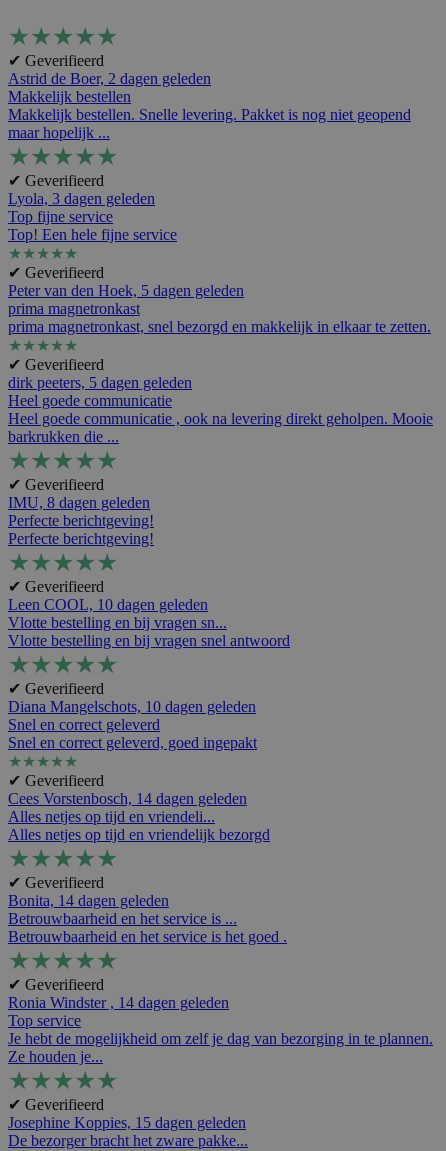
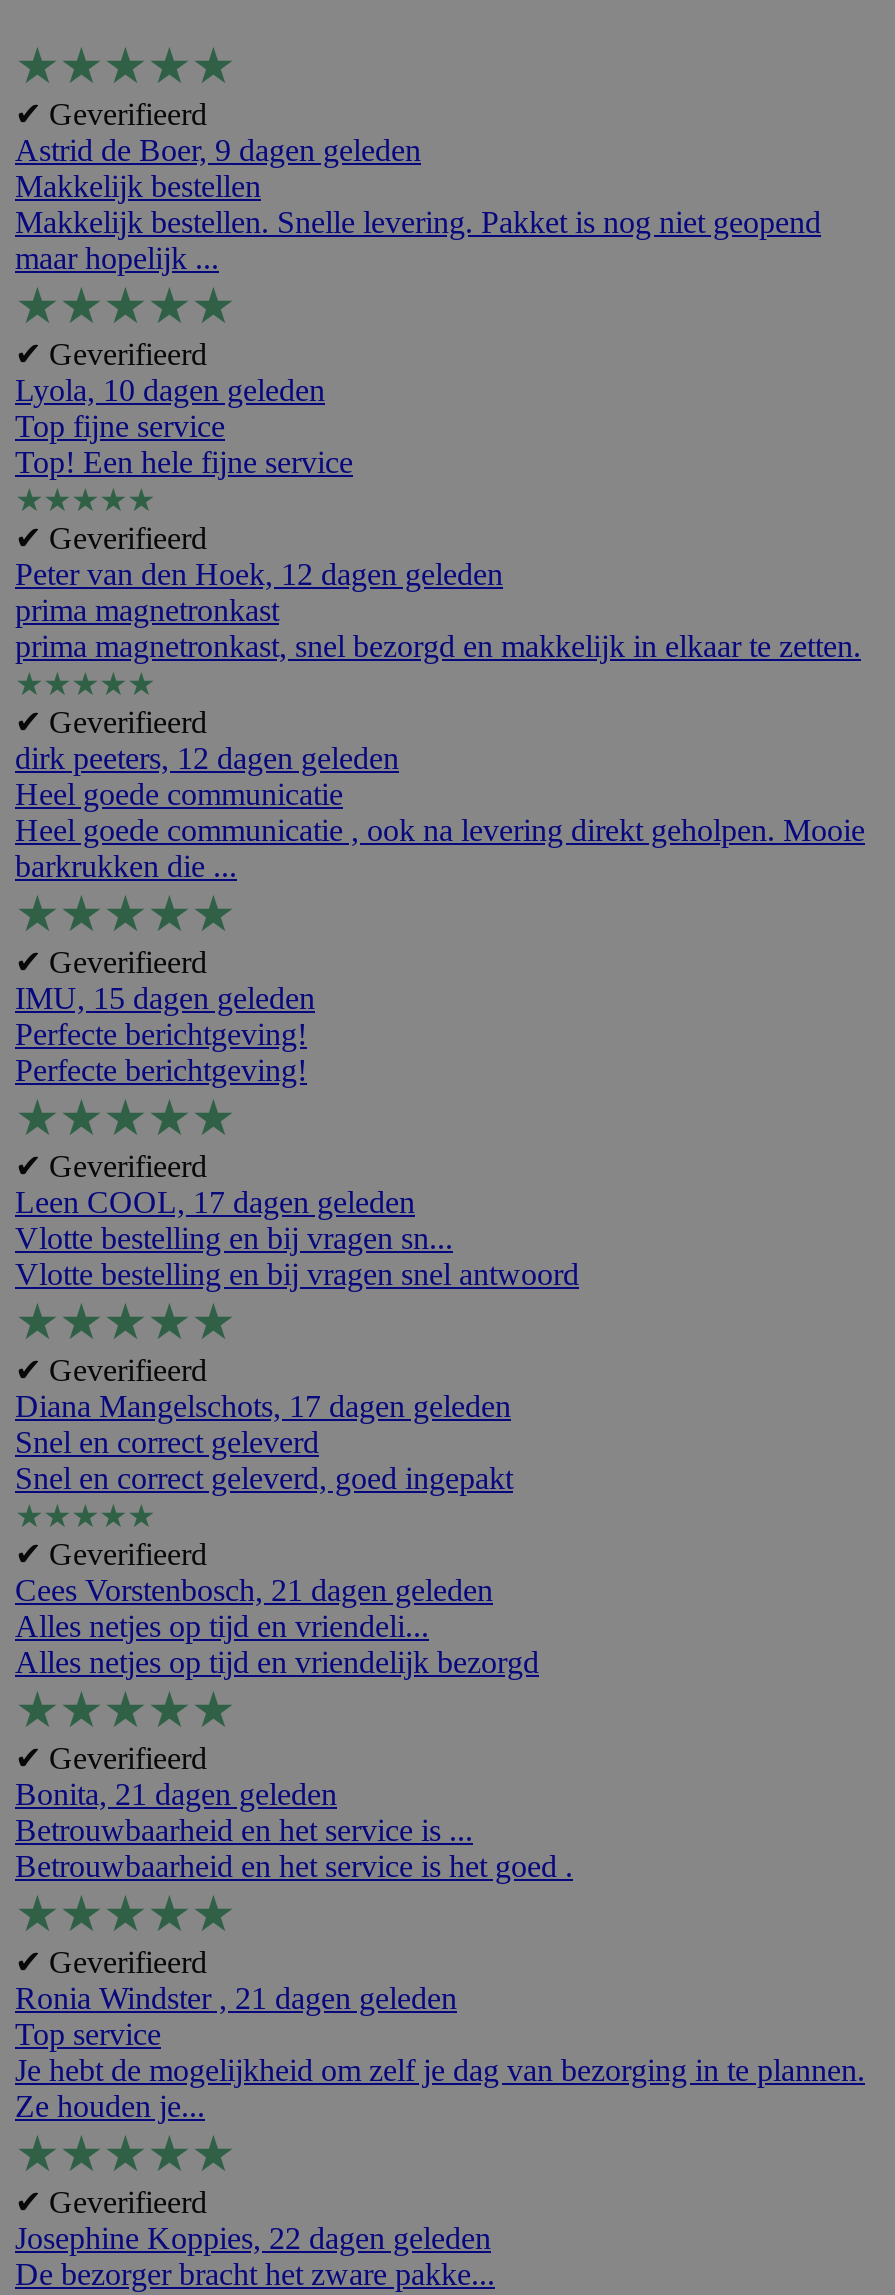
[8,70,211,87] Astrid de Boer, 2 dagen geleden -> [15,132,421,166] Astrid de Boer, 9 dagen geleden
[8,190,155,207] Lyola, 3 dagen geleden -> [15,372,325,406] Lyola, 10 dagen geleden
[8,282,244,299] Peter van den Hoek, 5 dagen geleden -> [15,556,503,590] Peter van den Hoek, 12 dagen geleden
[8,374,192,391] dirk peeters, 5 dagen geleden -> [15,740,399,774] dirk peeters, 12 dagen geleden
[8,494,150,511] IMU, 8 dagen geleden -> [15,980,315,1014] IMU, 15 dagen geleden
[8,596,208,613] Leen COOL, 10 dagen geleden -> [15,1184,415,1218] Leen COOL, 17 dagen geleden
[8,698,256,715] Diana Mangelschots, 10 dagen geleden -> [15,1388,511,1422] Diana Mangelschots, 17 dagen geleden
[8,790,247,807] Cees Vorstenbosch, 14 dagen geleden -> [15,1572,493,1606] Cees Vorstenbosch, 21 dagen geleden
[8,892,169,909] Bonita, 14 dagen geleden -> [15,1776,337,1810] Bonita, 21 dagen geleden
[8,994,229,1011] Ronia Windster , 14 dagen geleden -> [15,1980,457,2014] Ronia Windster , 21 dagen geleden
[8,1114,246,1131] Josephine Koppies, 15 dagen geleden -> [15,2220,491,2254] Josephine Koppies, 22 dagen geleden

